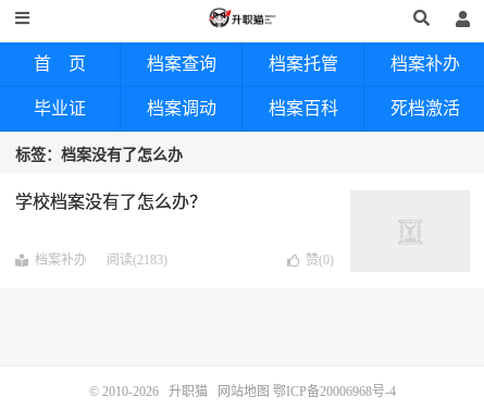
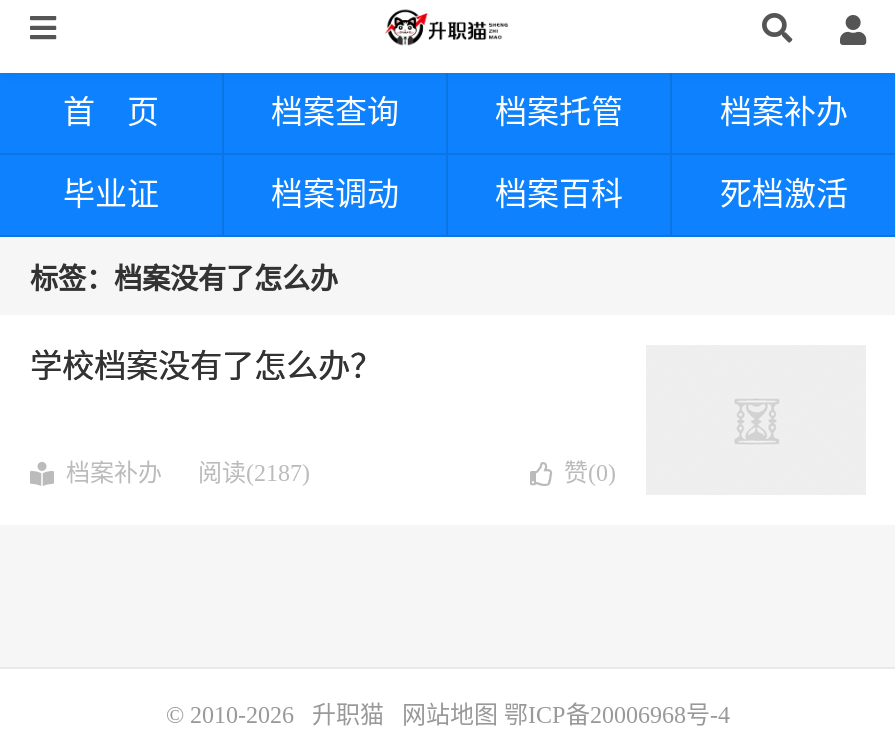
[35,252,167,268] 档案补办 阅读(2183) -> [66,459,310,487] 档案补办 阅读(2187)

